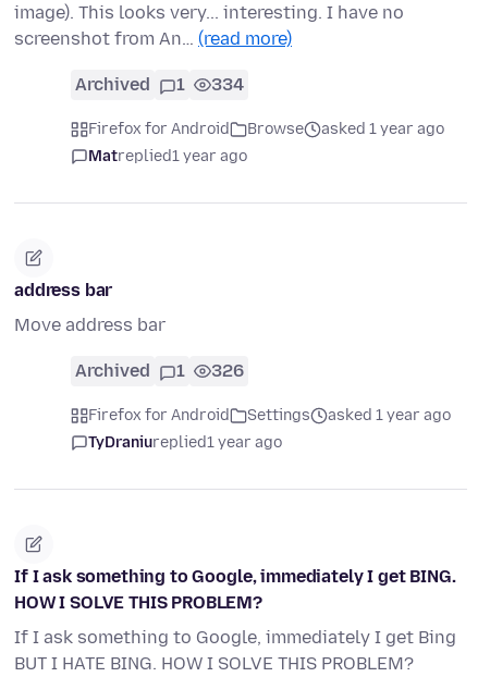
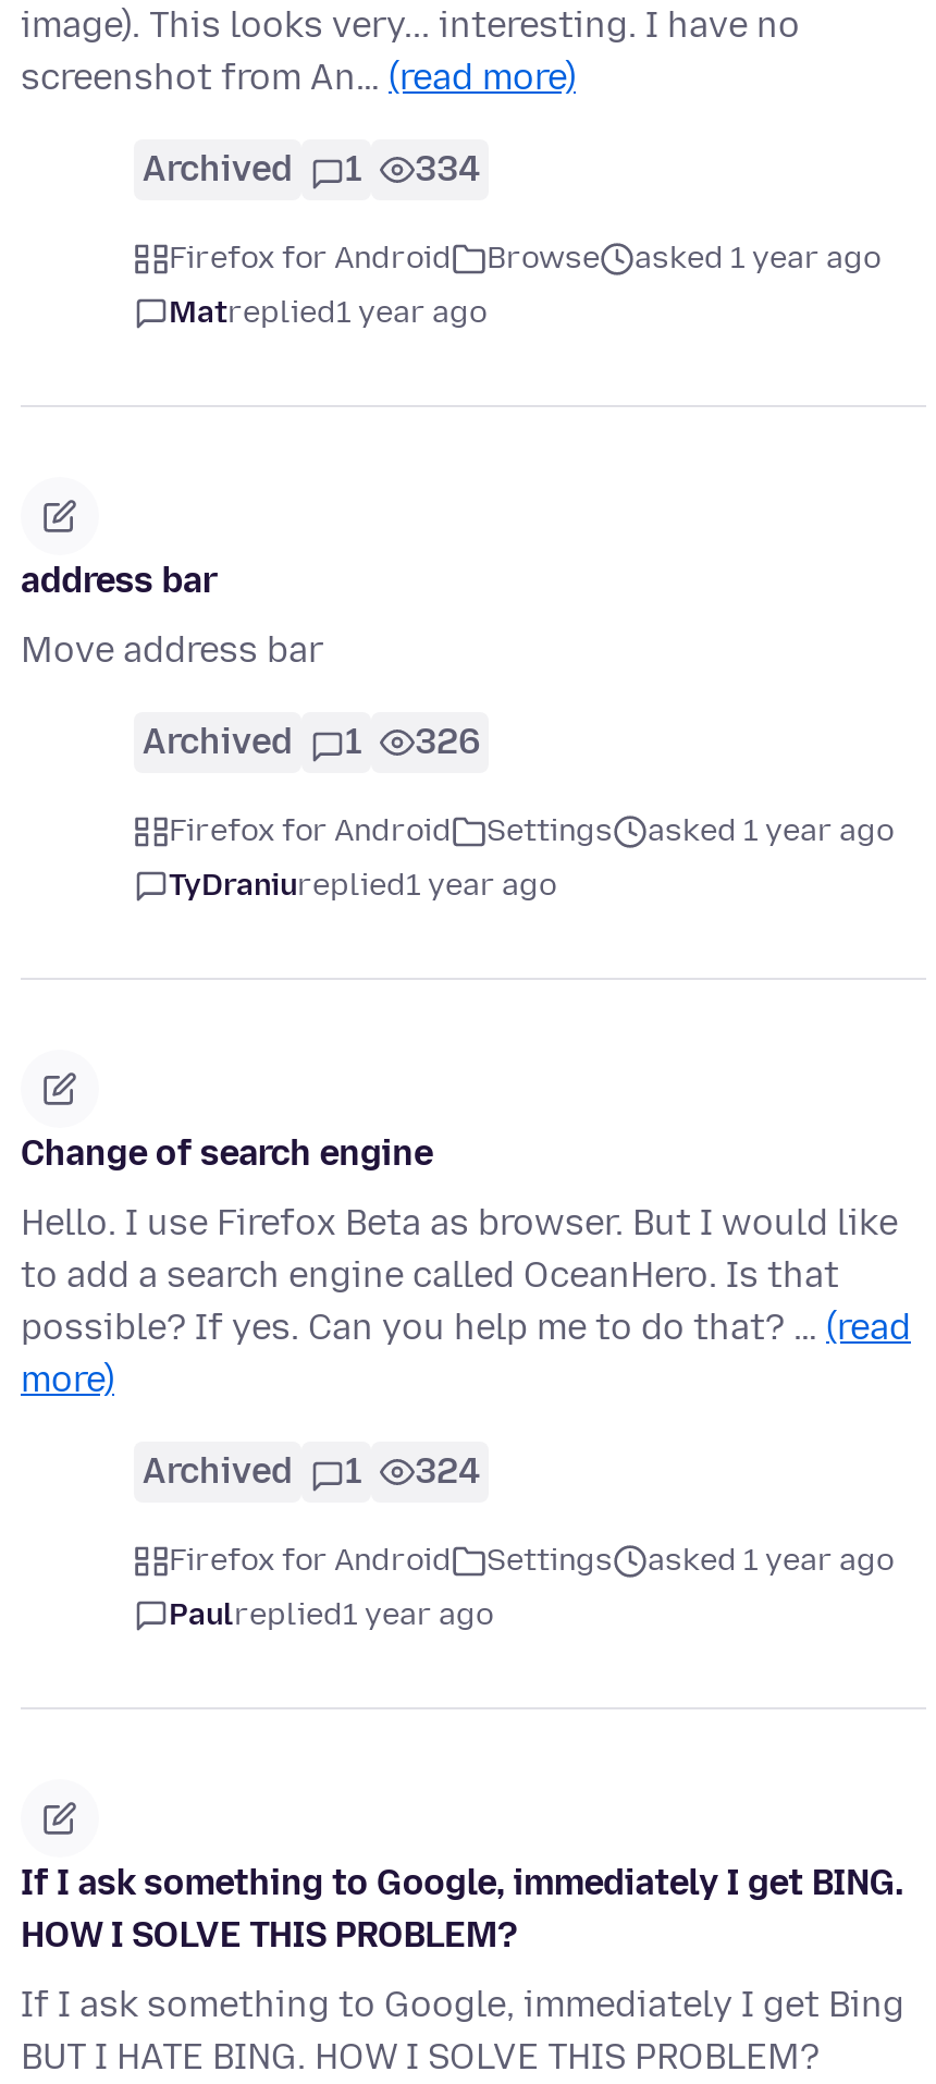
none -> [21,1133,911,1634] Change of search engine | Hello. I use Firefox Beta as browser. But I would like | to add a search engine called OceanHero. Is that | possible? If yes. Can you help me to do that? … (read | more) | Archived | 1 | 324 | Firefox for Android | Settings | asked 1 year ago | Paulreplied1 year ago

